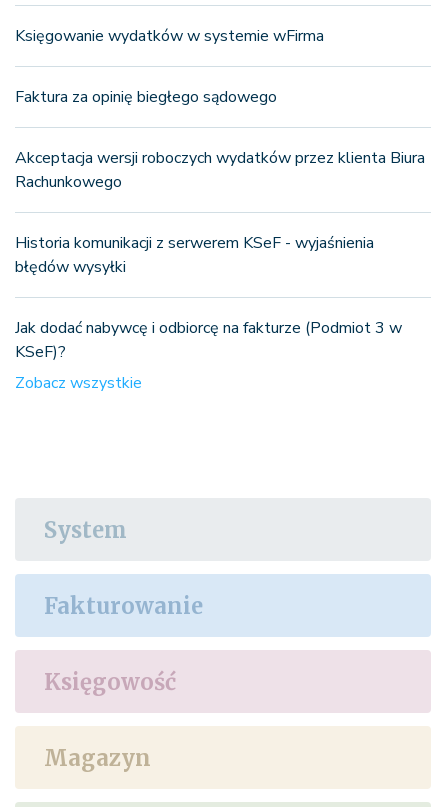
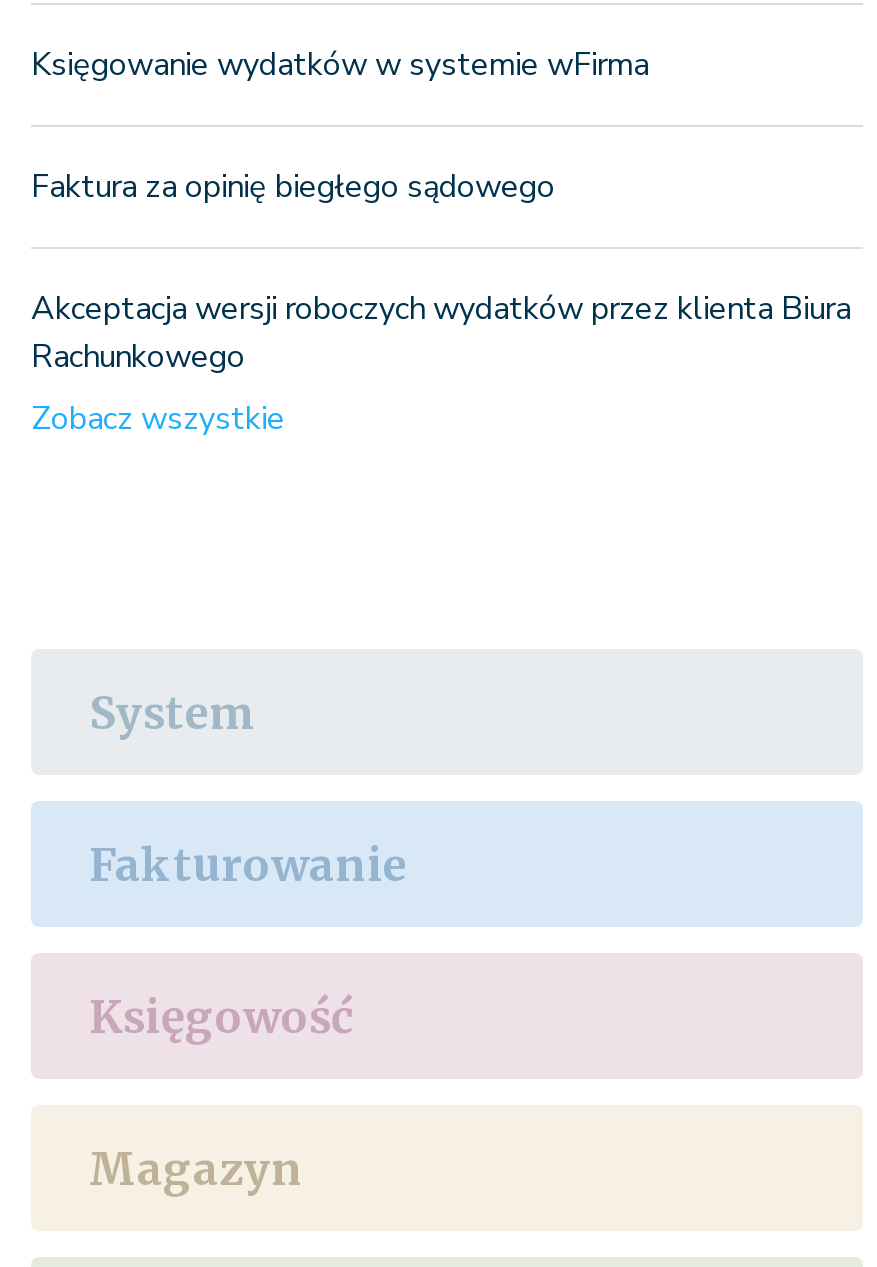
[15,232,402,363] Historia komunikacji z serwerem KSeF - wyjaśnienia | błędów wysyłki | Jak dodać nabywcę i odbiorcę na fakturze (Podmiot 3 w | KSeF)? -> none

